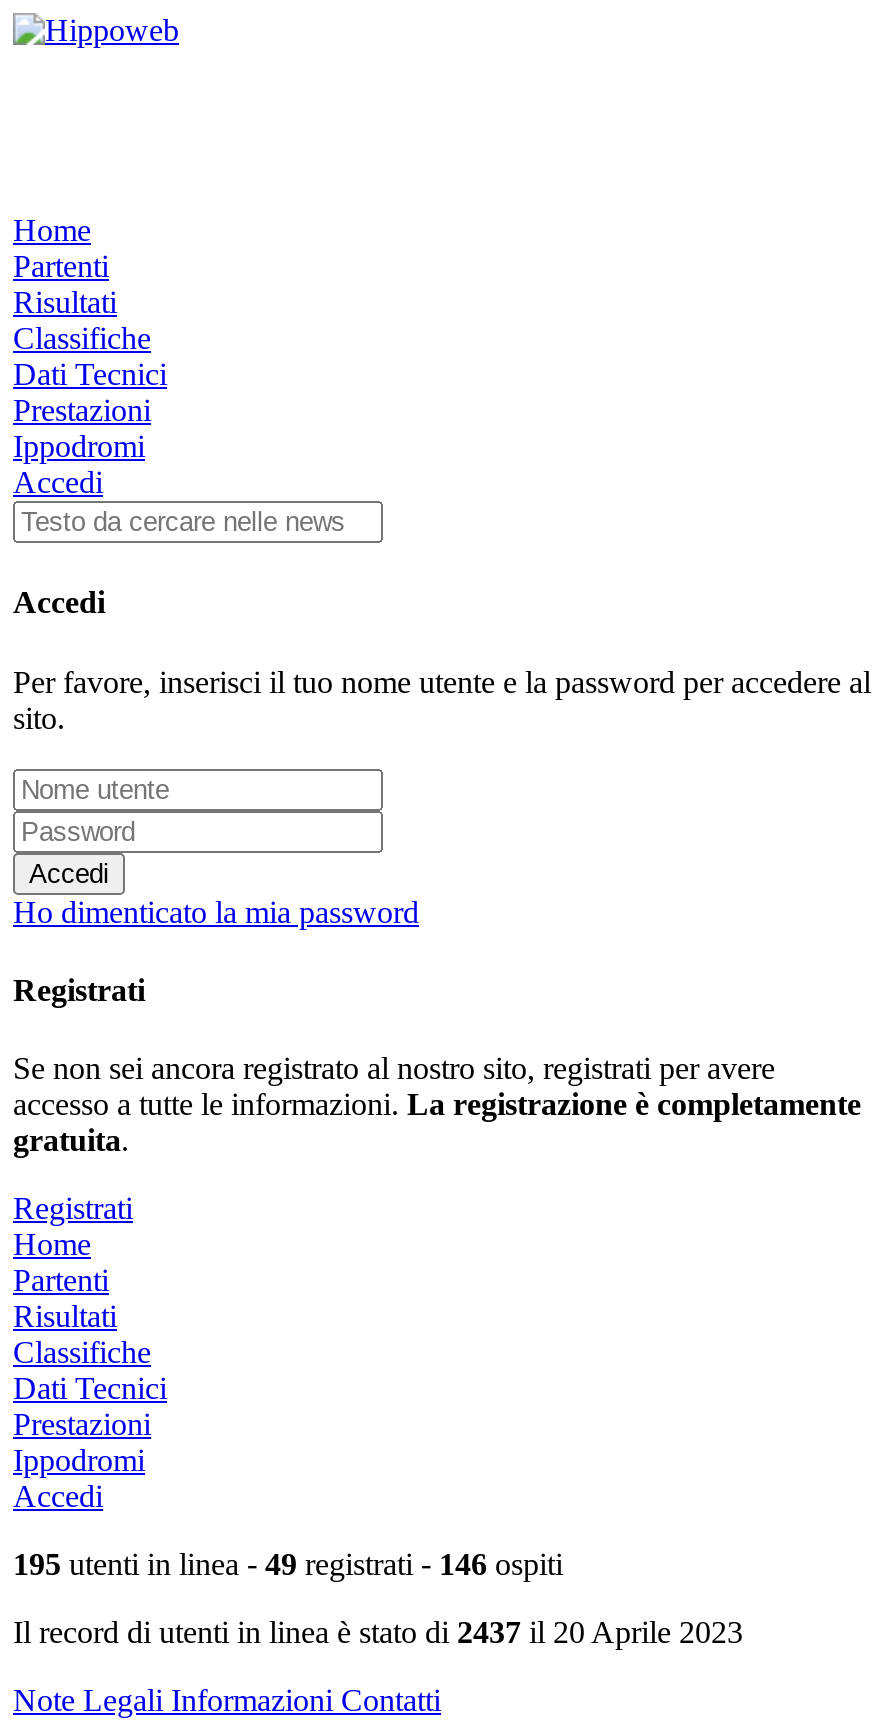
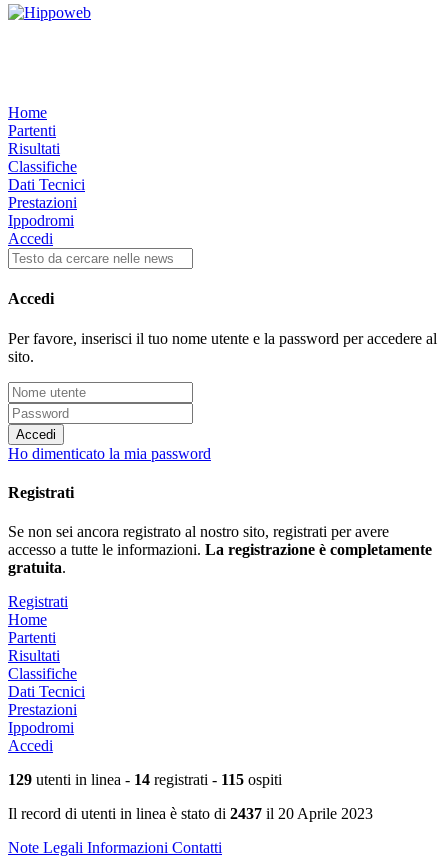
[13,1547,563,1581] 195 utenti in linea - 49 registrati - 146 ospiti -> [8,771,282,788] 129 utenti in linea - 14 registrati - 115 ospiti

